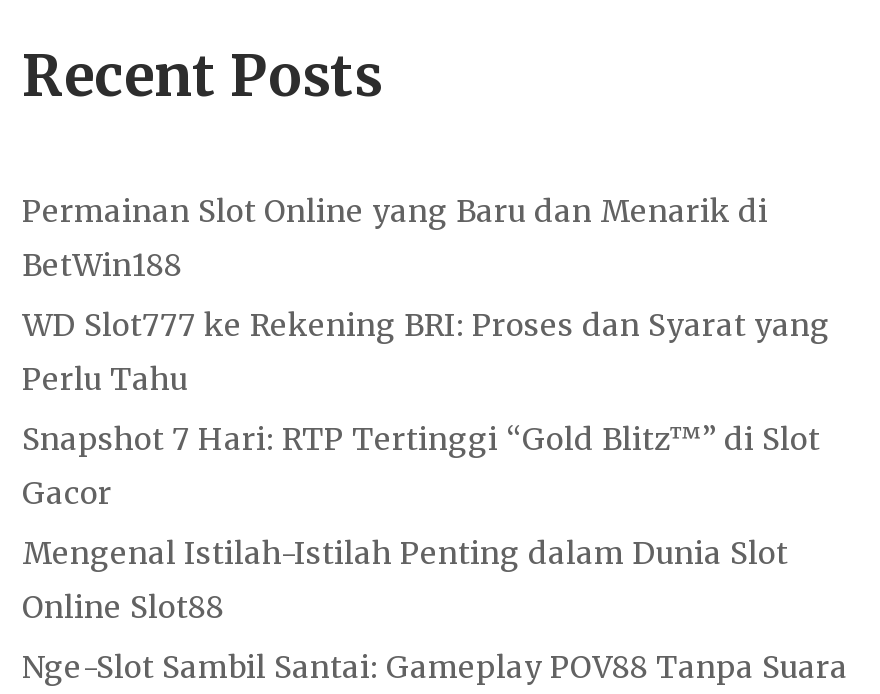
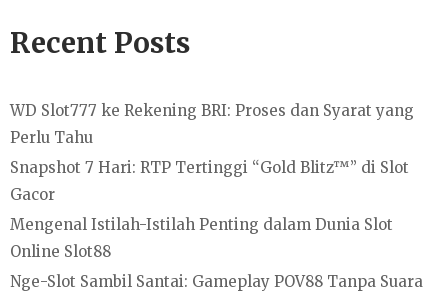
[22,192,768,284] Permainan Slot Online yang Baru dan Menarik di | BetWin188 -> none

